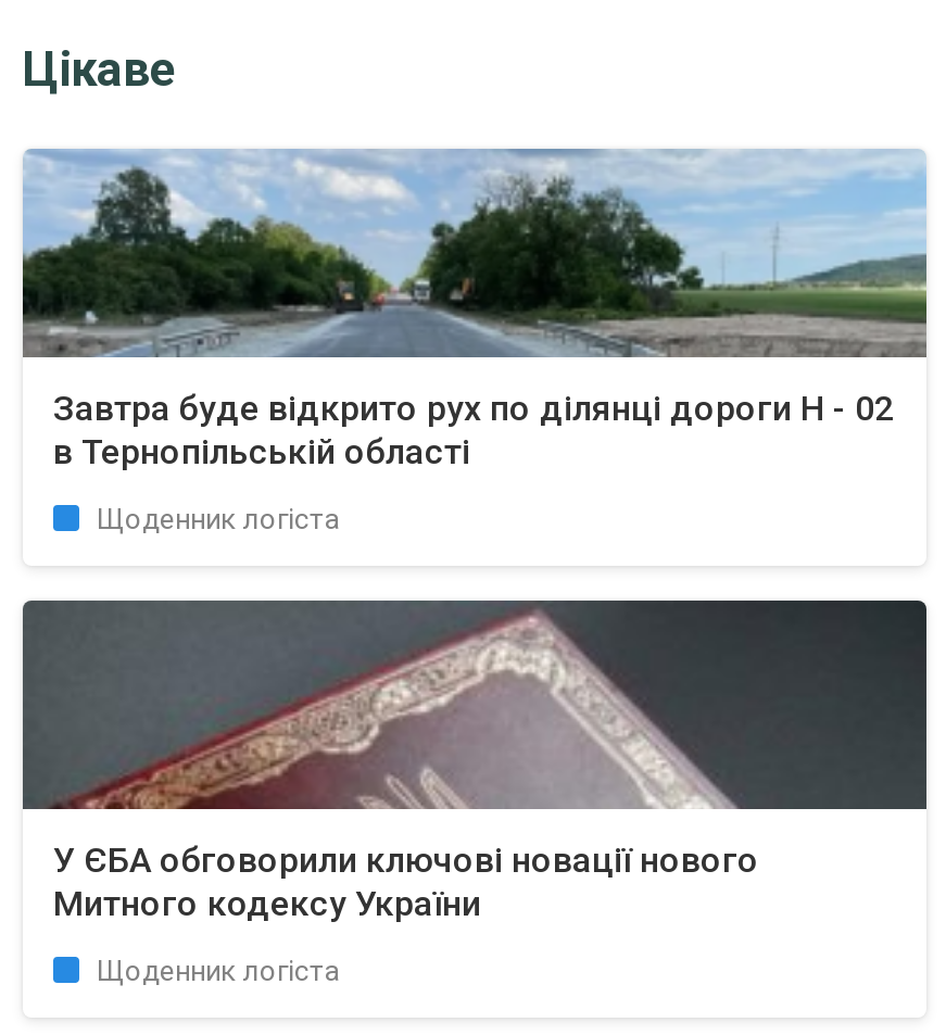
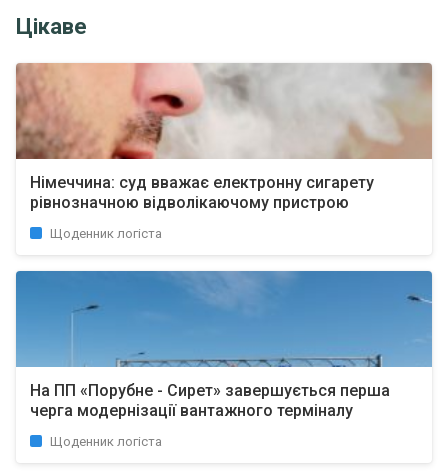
[21,149,929,472] [image] | Завтра буде відкрито рух по ділянці дороги Н - 02 | в Тернопільській області -> [15,62,433,212] [image] | Німеччина: суд вважає електронну сигарету | рівнозначною відволікаючому пристрою
[21,598,929,924] [image] | У ЄБА обговорили ключові новації нового | Митного кодексу України -> [15,270,433,420] [image] | На ПП «Порубне - Сирет» завершується перша | черга модернізації вантажного терміналу

